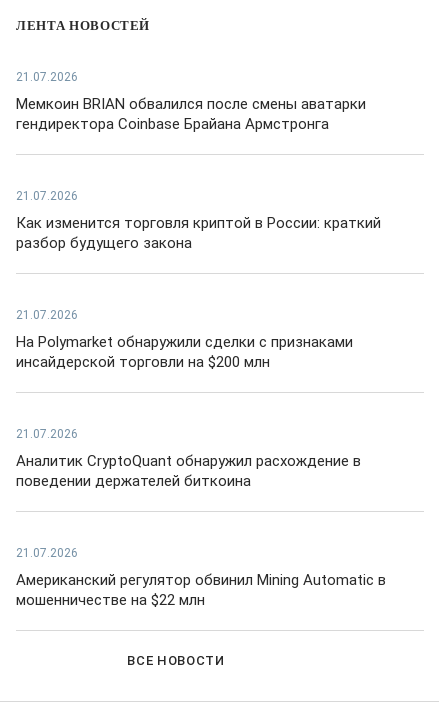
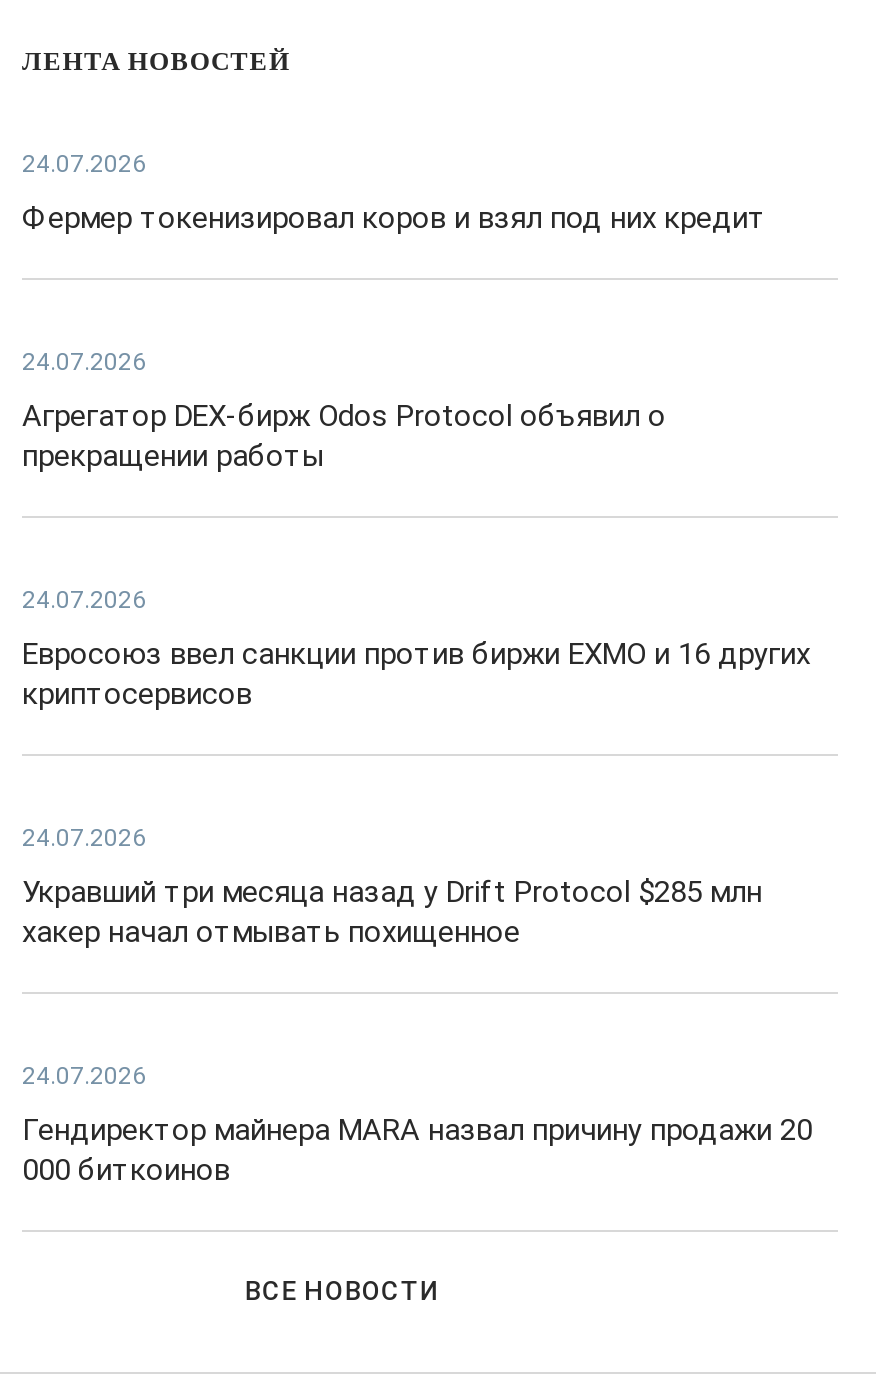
[16,69,78,83] 21.07.2026 -> [22,149,146,177] 24.07.2026
[16,94,366,132] Мемкоин BRIAN обвалился после смены аватарки | гендиректора Coinbase Брайана Армстронга -> [22,199,766,235] Фермер токенизировал коров и взял под них кредит
[16,188,78,202] 21.07.2026 -> [22,347,146,375] 24.07.2026
[16,213,381,251] Как изменится торговля криптой в России: краткий | разбор будущего закона -> [22,397,666,473] Агрегатор DEX‑бирж Odos Protocol объявил о | прекращении работы
[16,307,78,321] 21.07.2026 -> [22,585,146,613] 24.07.2026
[16,332,353,370] На Polymarket обнаружили сделки с признаками | инсайдерской торговли на $200 млн -> [22,635,810,711] Евросоюз ввел санкции против биржи EXMO и 16 других | криптосервисов
[16,426,78,440] 21.07.2026 -> [22,823,146,851] 24.07.2026
[16,451,361,489] Аналитик CryptoQuant обнаружил расхождение в | поведении держателей биткоина -> [22,873,762,949] Укравший три месяца назад у Drift Protocol $285 млн | хакер начал отмывать похищенное
[16,545,78,559] 21.07.2026 -> [22,1061,146,1089] 24.07.2026
[16,570,386,608] Американский регулятор обвинил Mining Automatic в | мошенничестве на $22 млн -> [22,1111,812,1187] Гендиректор майнера MARA назвал причину продажи 20 | 000 биткоинов

